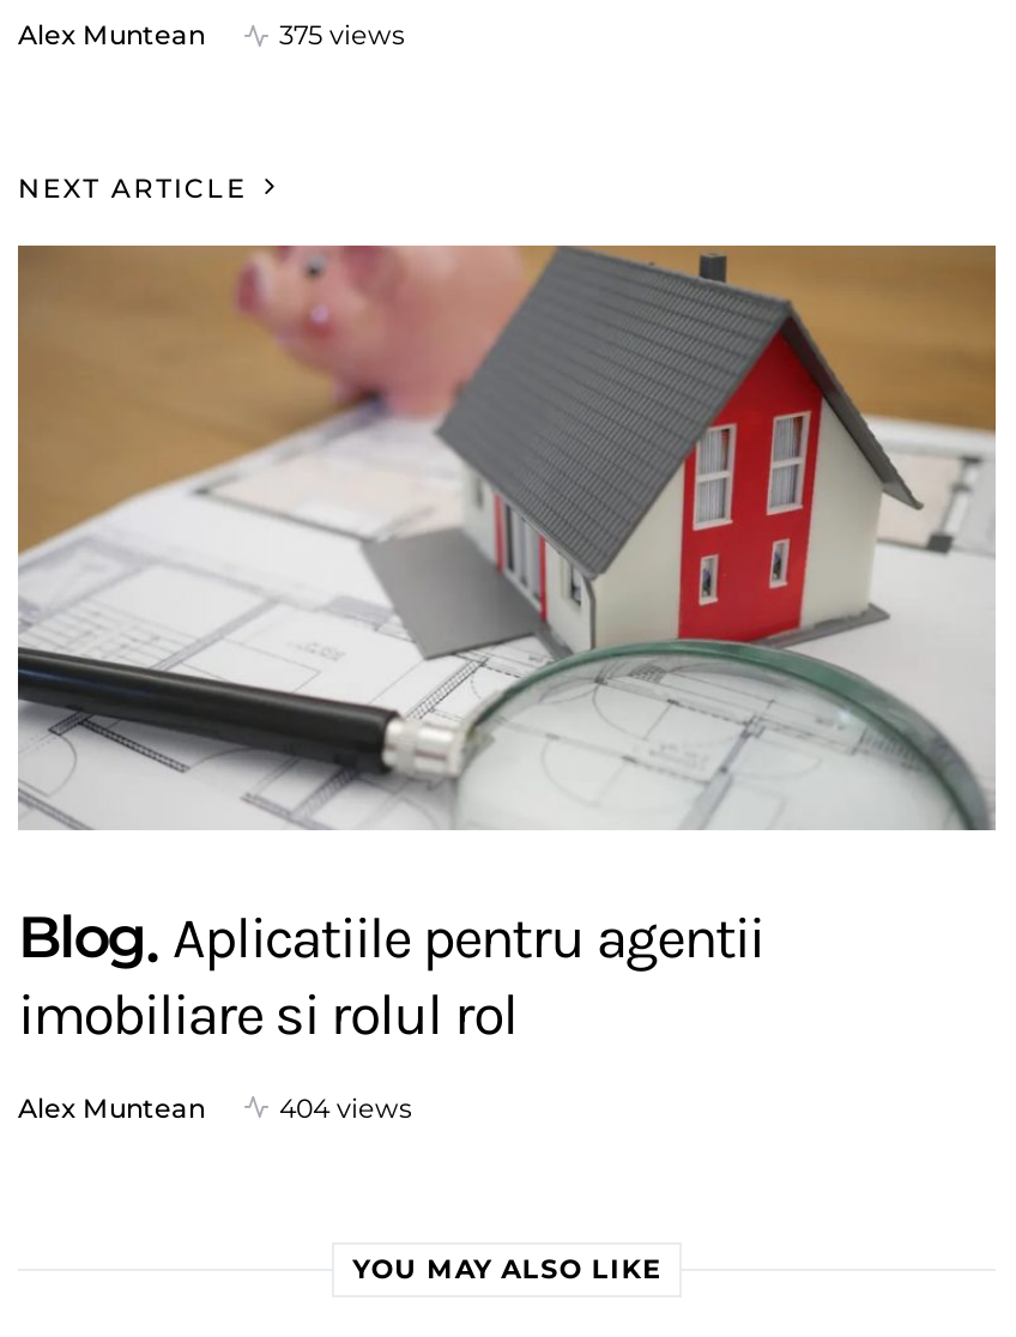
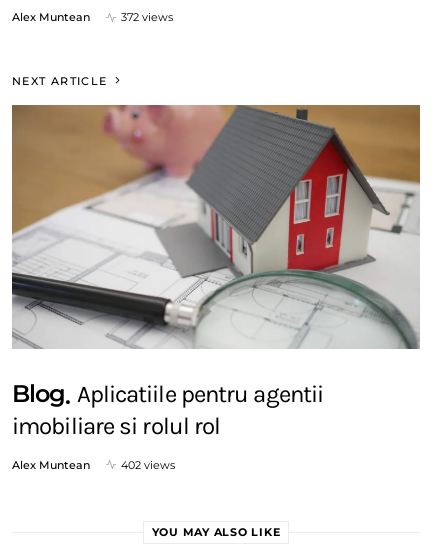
[279,19,404,52] 375 views -> [121,10,173,24] 372 views
[279,1091,411,1125] 404 views -> [121,458,175,472] 402 views

